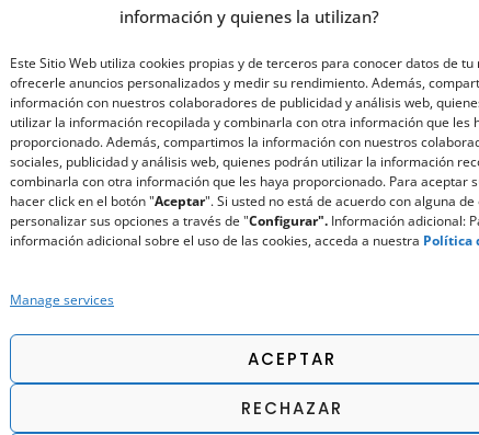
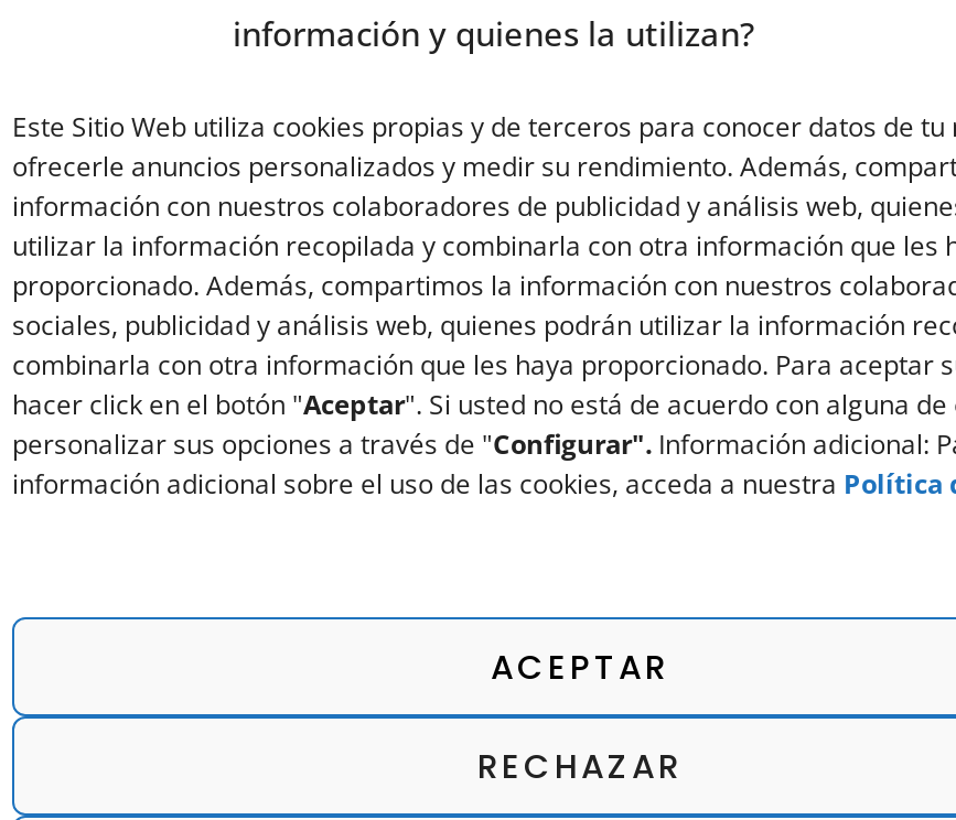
[10,290,114,309] Manage services -> none

